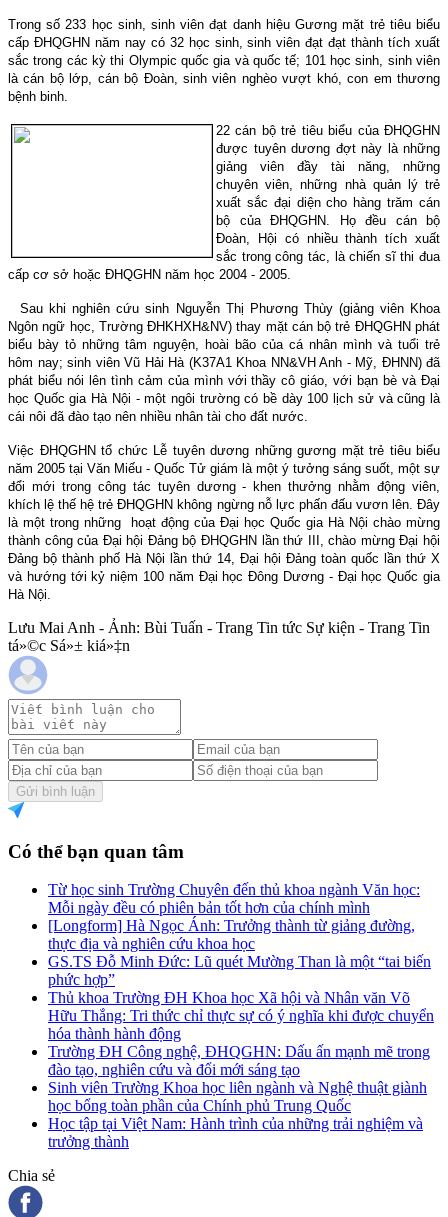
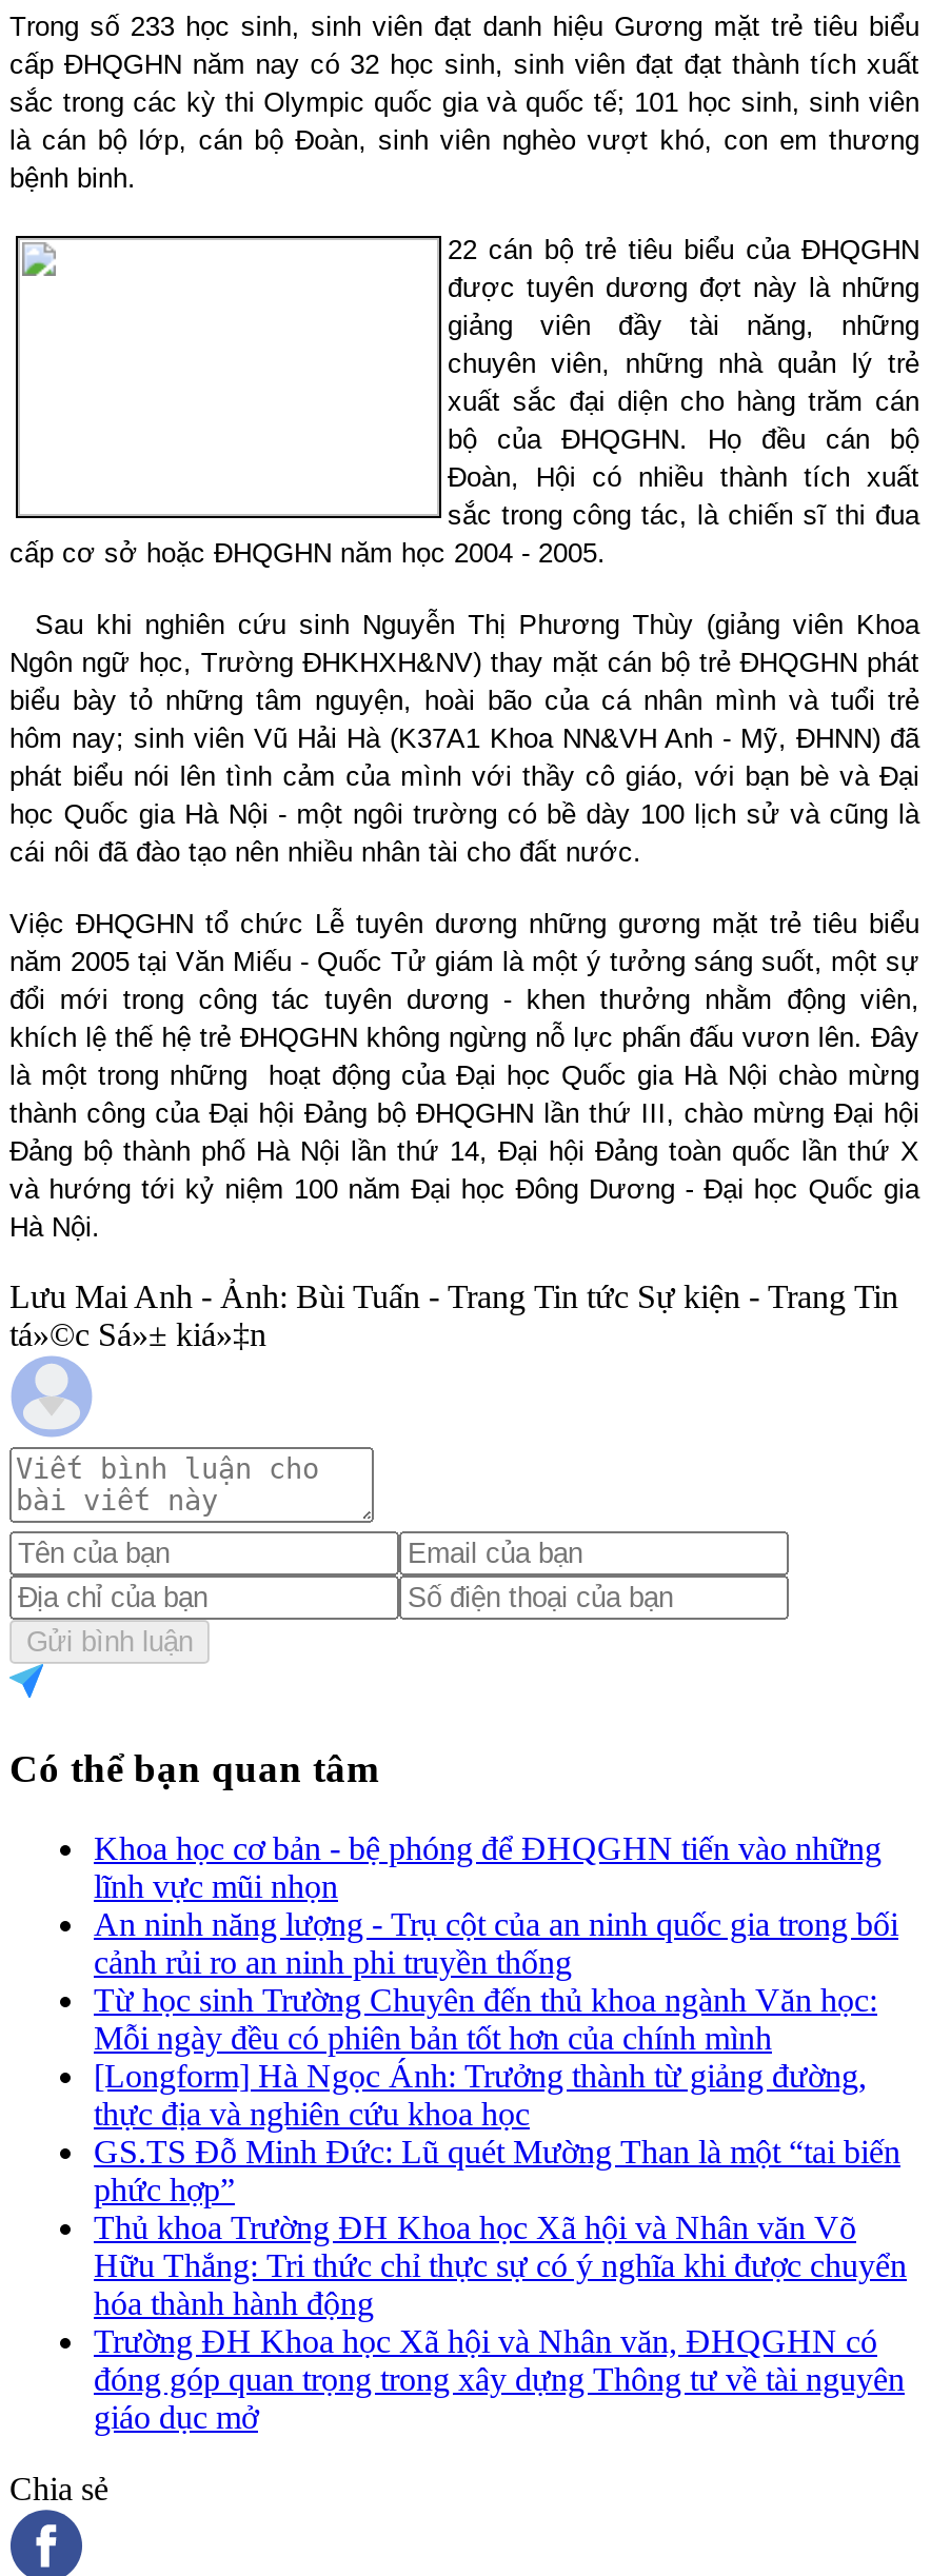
none -> [94,1831,898,1980] Khoa học cơ bản - bệ phóng để ĐHQGHN tiến vào những | lĩnh vực mũi nhọn | An ninh năng lượng - Trụ cột của an ninh quốc gia trong bối | cảnh rủi ro an ninh phi truyền thống
moved [48,881,434,1042] -> [94,1982,907,2322]: Từ học sinh Trường Chuyên đến thủ khoa ngành Văn học: | Mỗi ngày đều có phiên bản tốt hơn của chính mình | [Longform] Hà Ngọc Ánh: Trưởng thành từ giảng đường, | ... | Hữu Thắng: Tri thức chỉ thực sự có ý nghĩa khi được chuyển | hóa thành hành động
[48,1043,430,1150] Trường ĐH Công nghệ, ĐHQGHN: Dấu ấn mạnh mẽ trong | đào tạo, nghiên cứu và đổi mới sáng tạo | Sinh viên Trường Khoa học liên ngành và Nghệ thuật giành | học bổng toàn phần của Chính phủ Trung Quốc | Học tập tại Việt Nam: Hành trình của những trải nghiệm và | trưởng thành -> [94,2324,905,2435] Trường ĐH Khoa học Xã hội và Nhân văn, ĐHQGHN có | đóng góp quan trọng trong xây dựng Thông tư về tài nguyên | giáo dục mở

